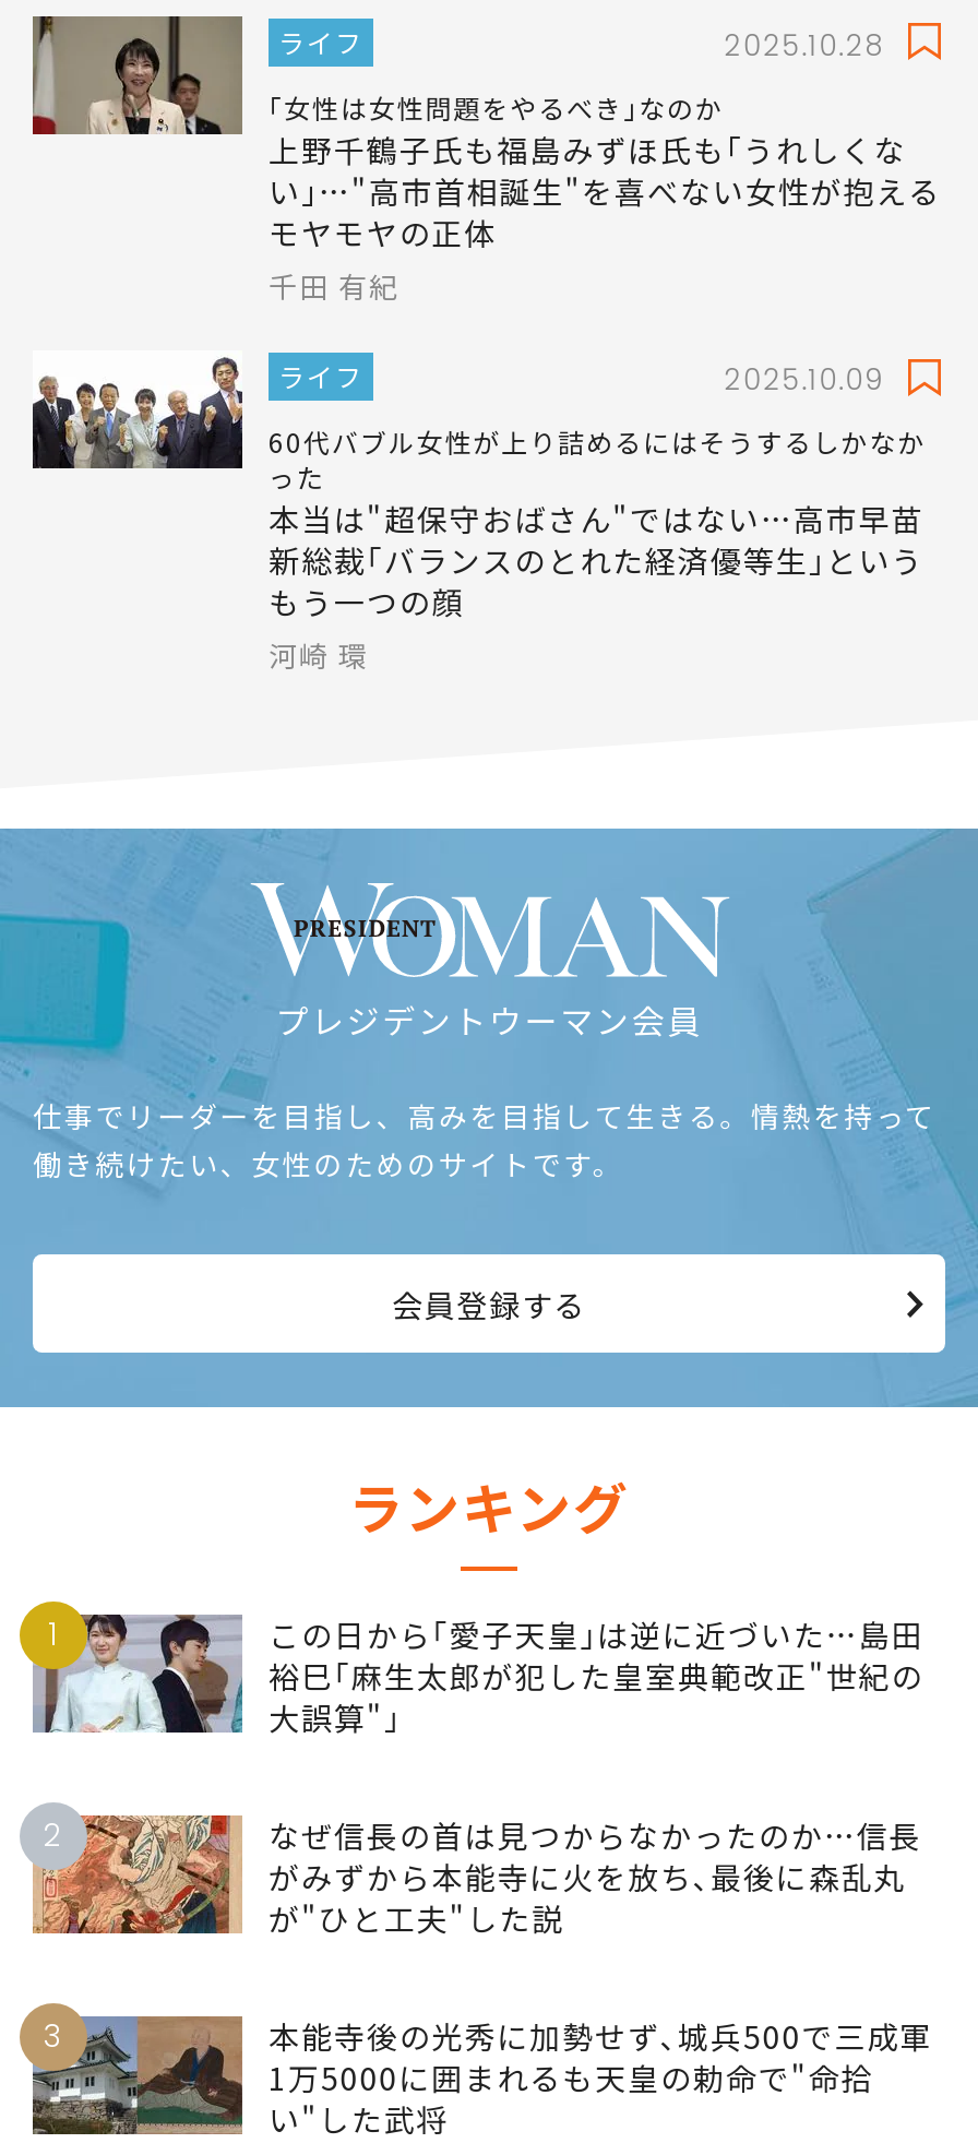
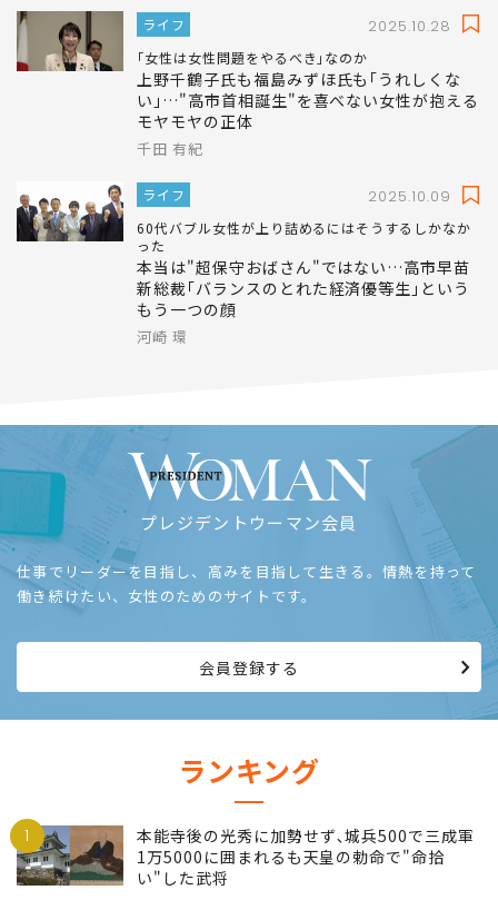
[35,1612,924,2057] [image] | この日から｢愛子天皇｣は逆に近づいた…島田 | 裕巳｢麻生太郎が犯した皇室典範改正"世紀の | 大誤算"｣ | 2 | なぜ信長の首は見つからなかったのか…信長 | がみずから本能寺に火を放ち､最後に森乱丸 | が"ひと工夫"した説 | 3 -> none

